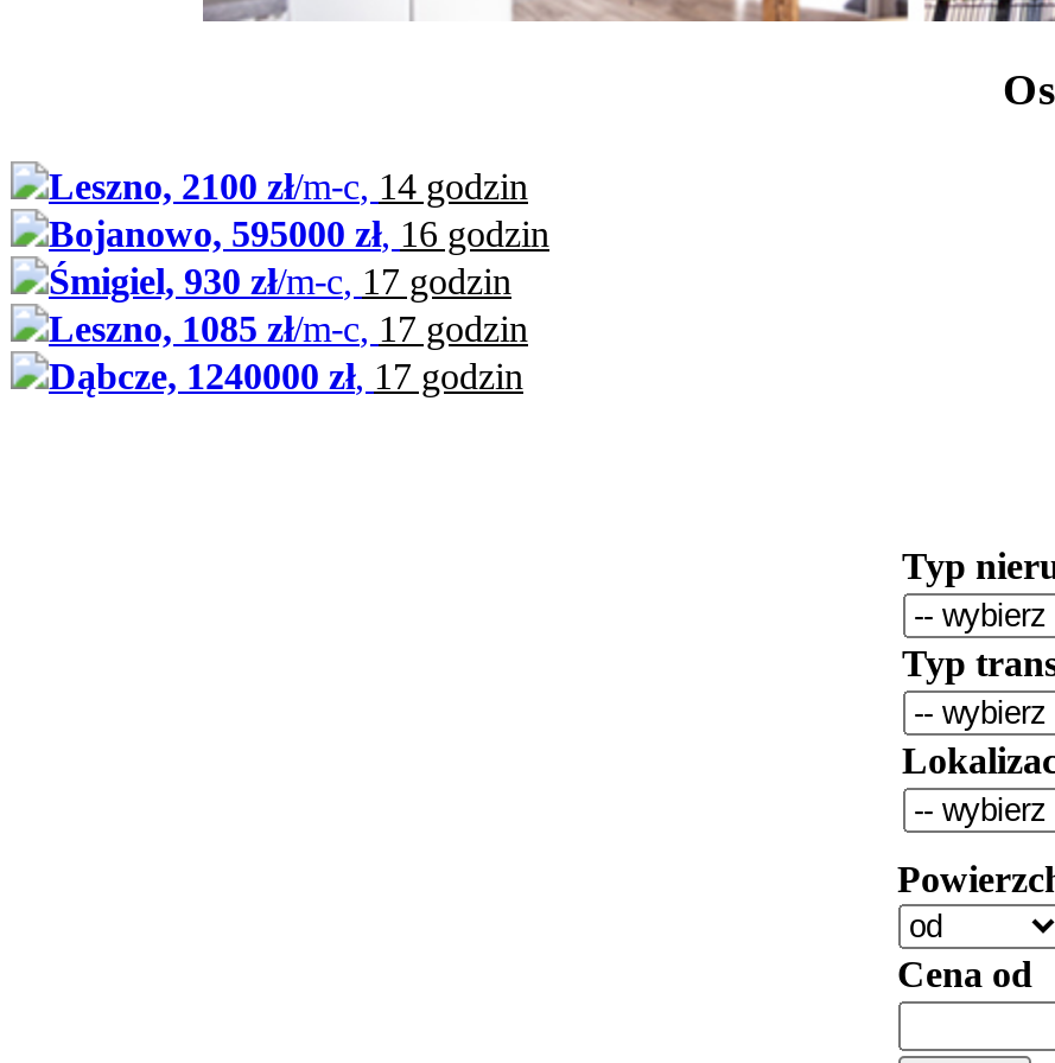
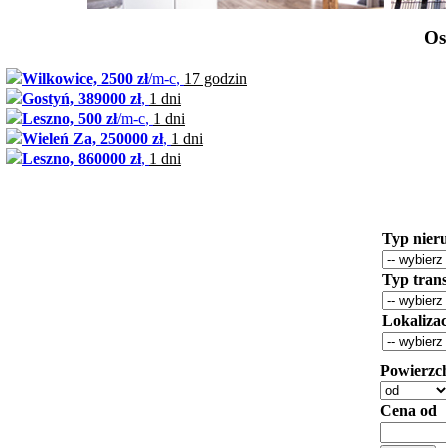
[49,166,549,396] Leszno, 2100 zł/m-c, 14 godzin | Bojanowo, 595000 zł, 16 godzin | Śmigiel, 930 zł/m-c, 17 godzin | Leszno, 1085 zł/m-c, 17 godzin | Dąbcze, 1240000 zł, 17 godzin -> [22,70,247,167] Wilkowice, 2500 zł/m-c, 17 godzin | Gostyń, 389000 zł, 1 dni | Leszno, 500 zł/m-c, 1 dni | Wieleń Za, 250000 zł, 1 dni | Leszno, 860000 zł, 1 dni

